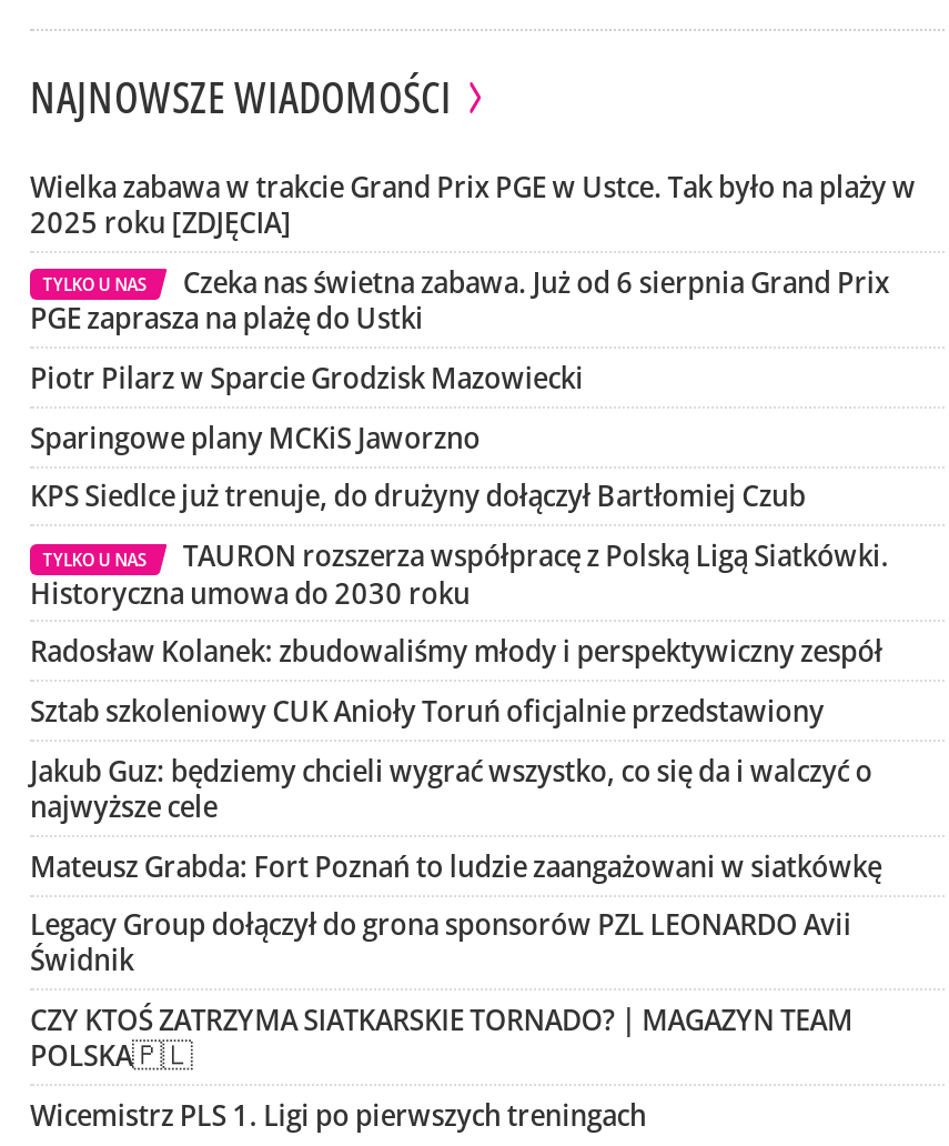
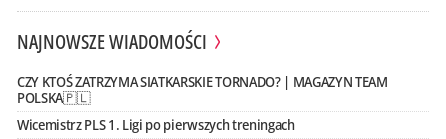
[30,164,916,981] Wielka zabawa w trakcie Grand Prix PGE w Ustce. Tak było na plaży w | 2025 roku [ZDJĘCIA] | TYLKO U NAS | Czeka nas świetna zabawa. Już od 6 sierpnia Grand Prix | PGE zaprasza na plażę do Ustki | Piotr Pilarz w Sparcie Grodzisk Mazowiecki | Sparingowe plany MCKiS Jaworzno | KPS Siedlce już trenuje, do drużyny dołączył Bartłomiej Czub | TYLKO U NAS | TAURON rozszerza współpracę z Polską Ligą Siatkówki. | Historyczna umowa do 2030 roku | Radosław Kolanek: zbudowaliśmy młody i perspektywiczny zespół | Sztab szkoleniowy CUK Anioły Toruń oficjalnie przedstawiony | Jakub Guz: będziemy chcieli wygrać wszystko, co się da i walczyć o | najwyższe cele | Mateusz Grabda: Fort Poznań to ludzie zaangażowani w siatkówkę | Legacy Group dołączył do grona sponsorów PZL LEONARDO Avii | Świdnik -> none

